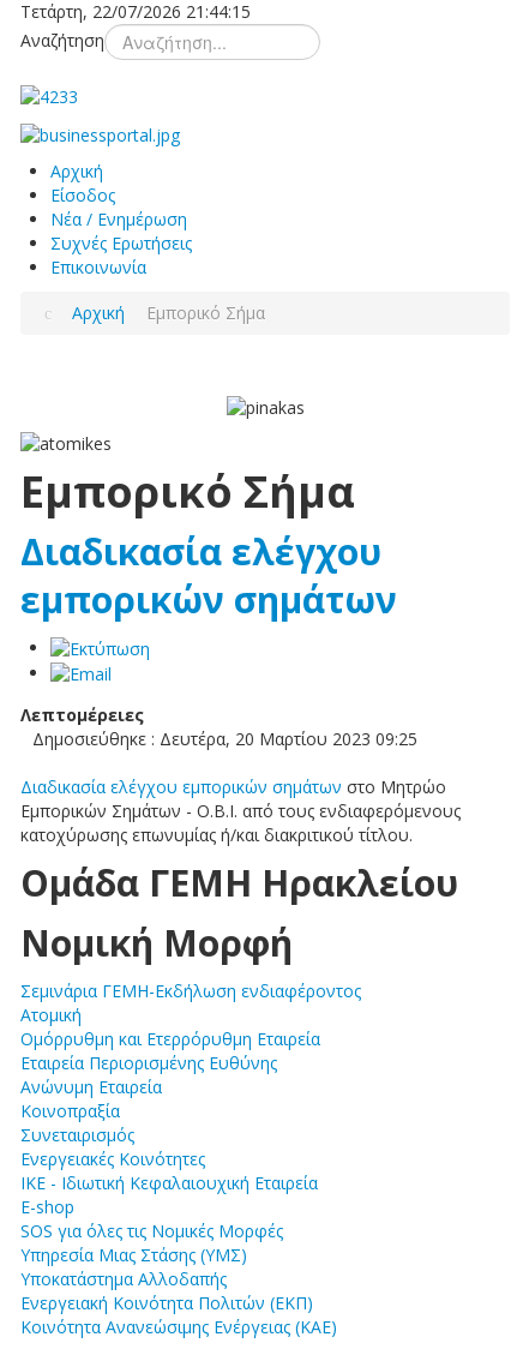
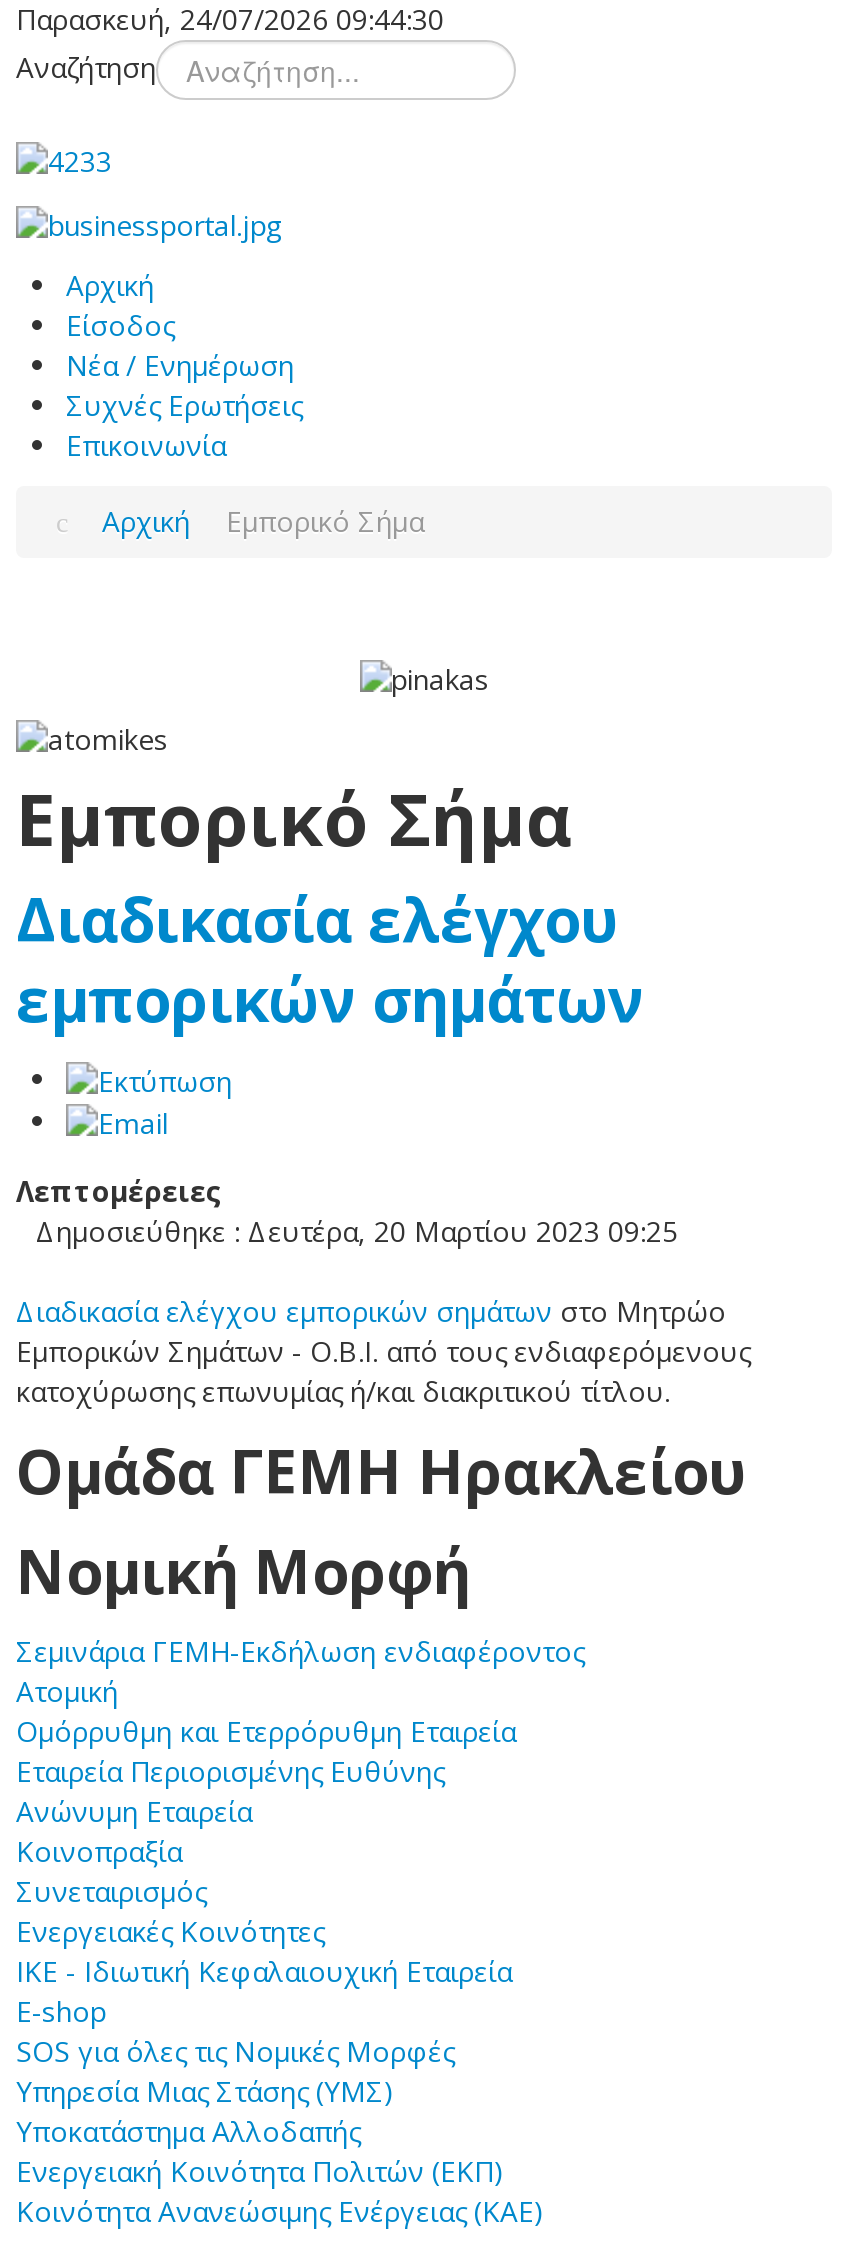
[20,0,251,23] Τετάρτη, 22/07/2026 21:44:15 -> [16,0,444,38] Παρασκευή, 24/07/2026 09:44:30

